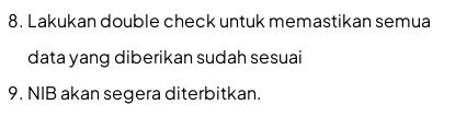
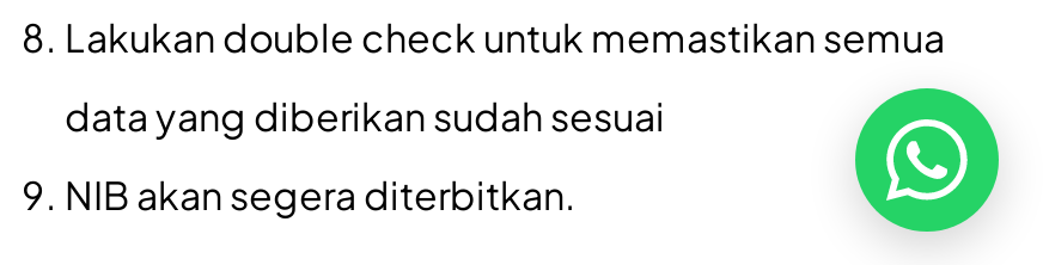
none -> [850,86,1004,236] [image]

